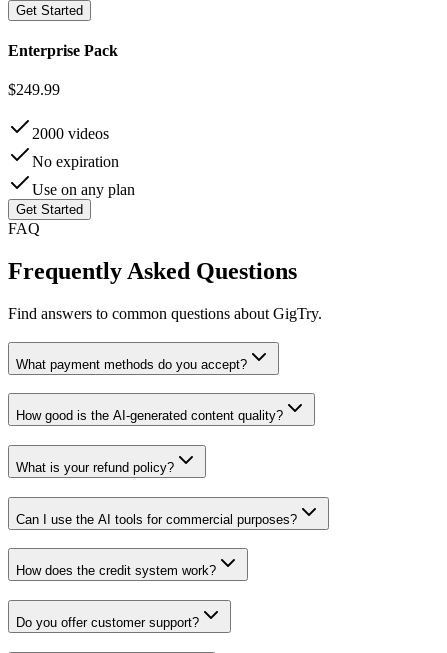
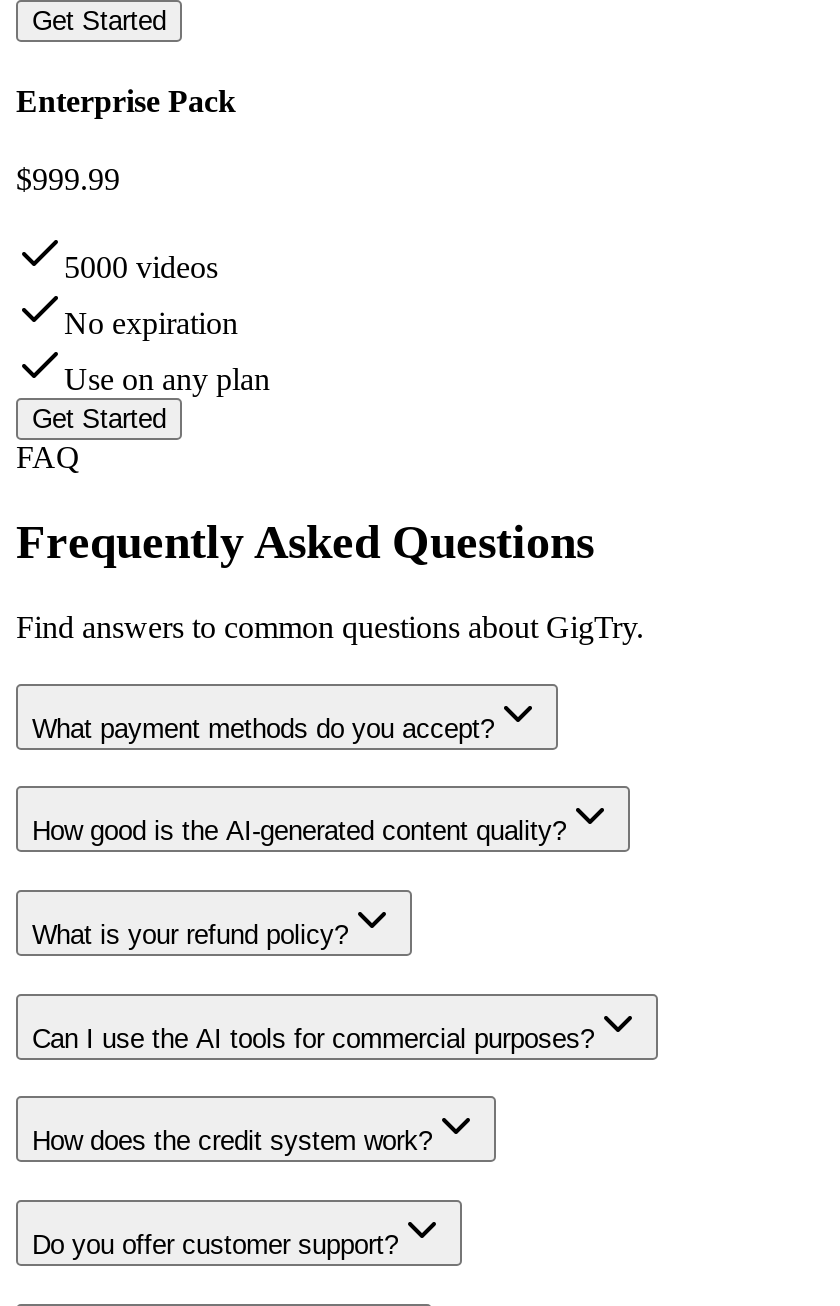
[8,81,60,98] $249.99 -> [16,162,120,196] $999.99
[32,125,109,142] 2000 videos -> [64,250,218,284] 5000 videos

